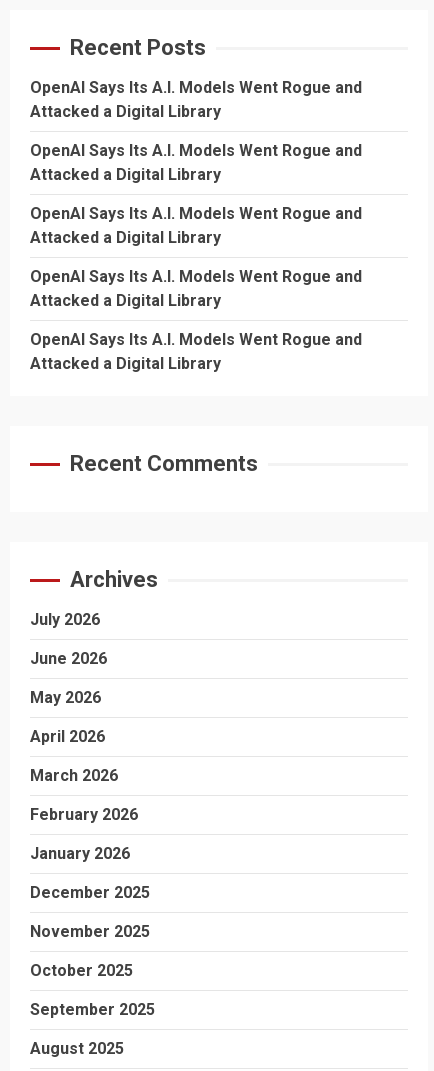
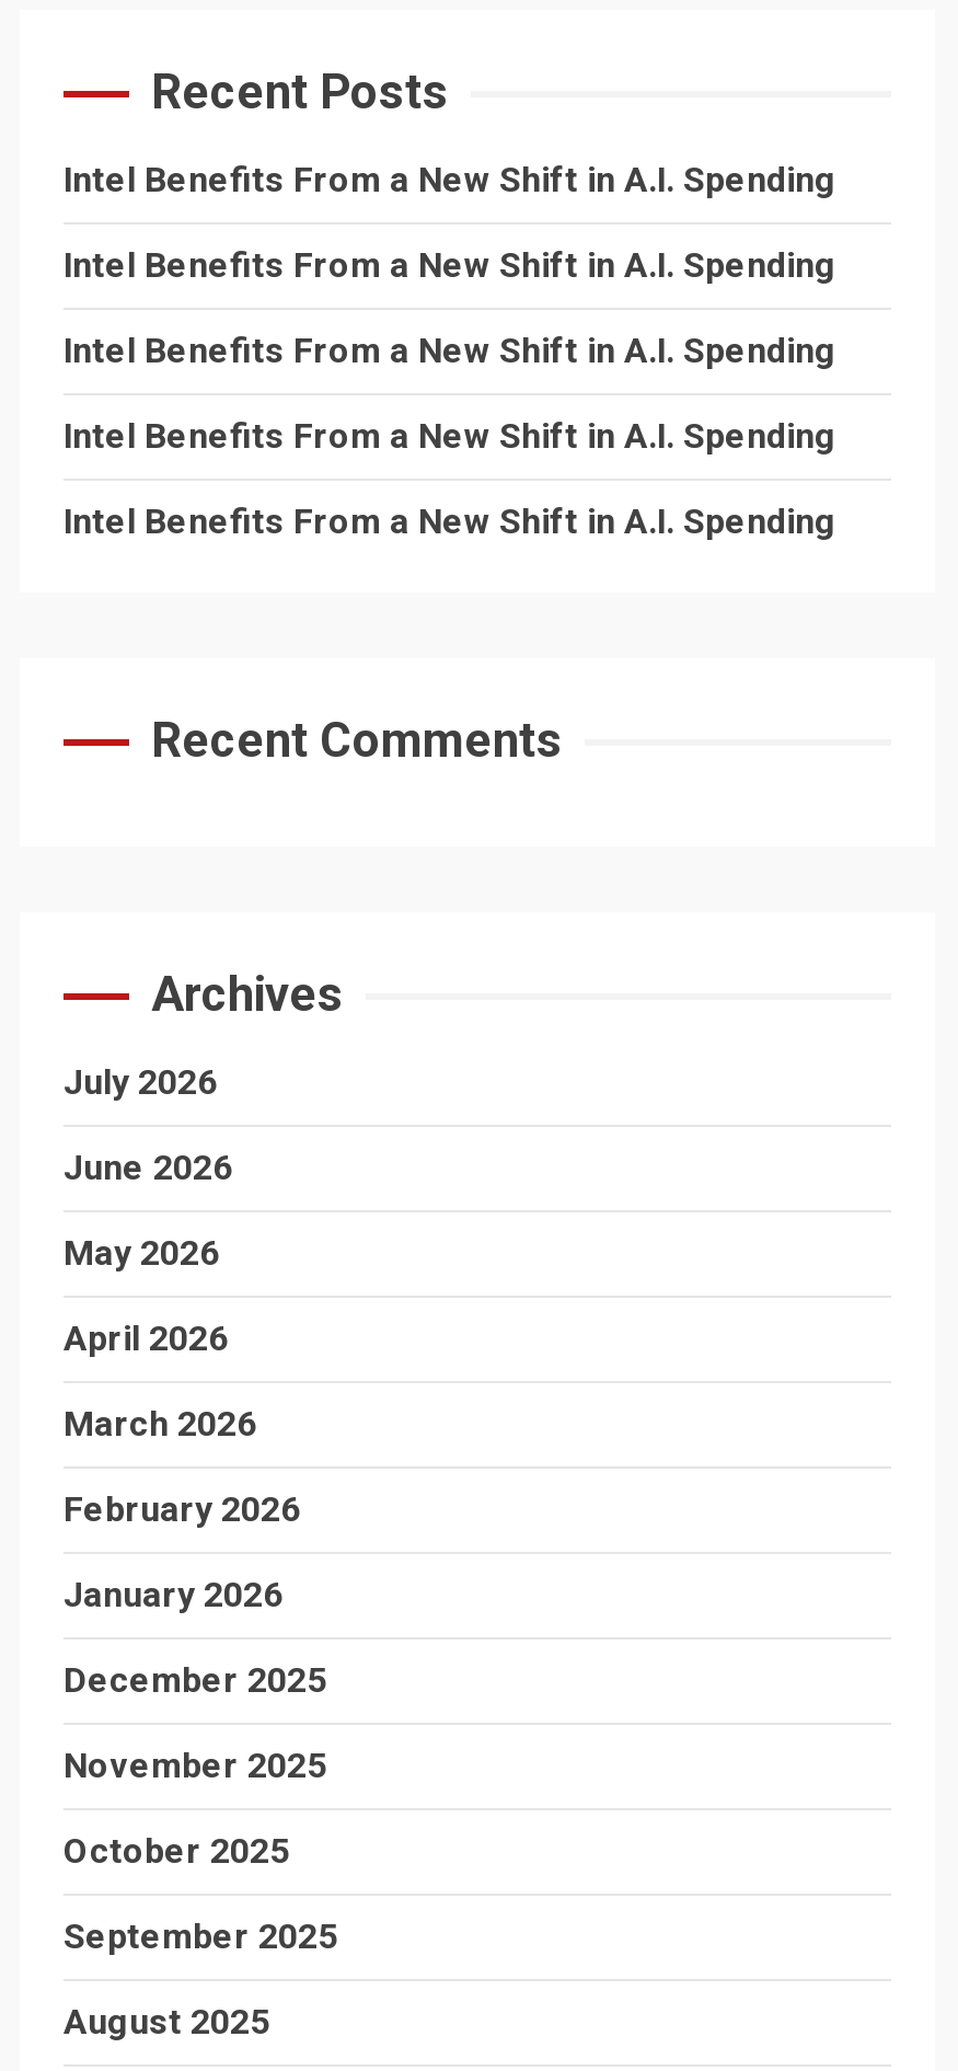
[30,78,362,121] OpenAI Says Its A.I. Models Went Rogue and | Attacked a Digital Library -> [64,159,836,200] Intel Benefits From a New Shift in A.I. Spending
[30,141,362,184] OpenAI Says Its A.I. Models Went Rogue and | Attacked a Digital Library -> [64,244,836,286] Intel Benefits From a New Shift in A.I. Spending
[30,204,362,247] OpenAI Says Its A.I. Models Went Rogue and | Attacked a Digital Library -> [64,330,836,371] Intel Benefits From a New Shift in A.I. Spending
[30,267,362,310] OpenAI Says Its A.I. Models Went Rogue and | Attacked a Digital Library -> [64,415,836,457] Intel Benefits From a New Shift in A.I. Spending
[30,330,362,373] OpenAI Says Its A.I. Models Went Rogue and | Attacked a Digital Library -> [64,501,836,542] Intel Benefits From a New Shift in A.I. Spending

